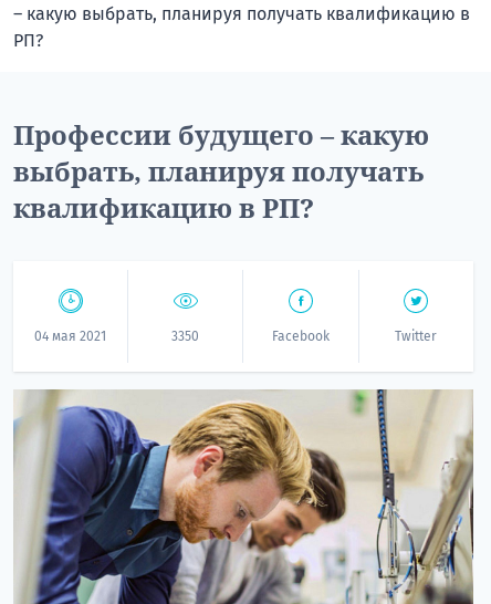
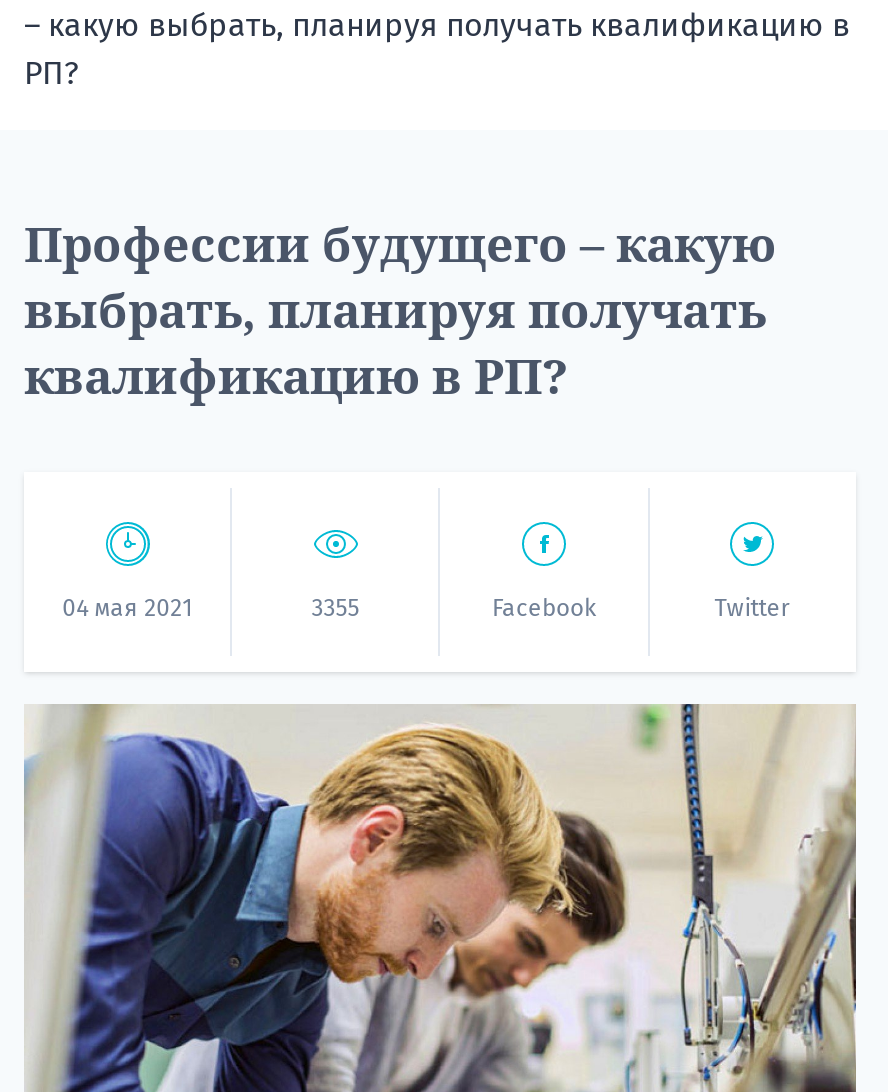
[172,329,199,344] 3350 -> [312,594,360,622] 3355

